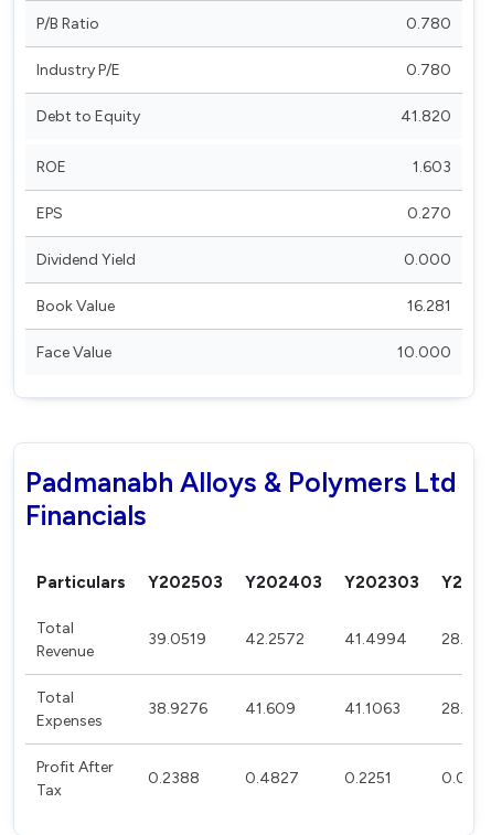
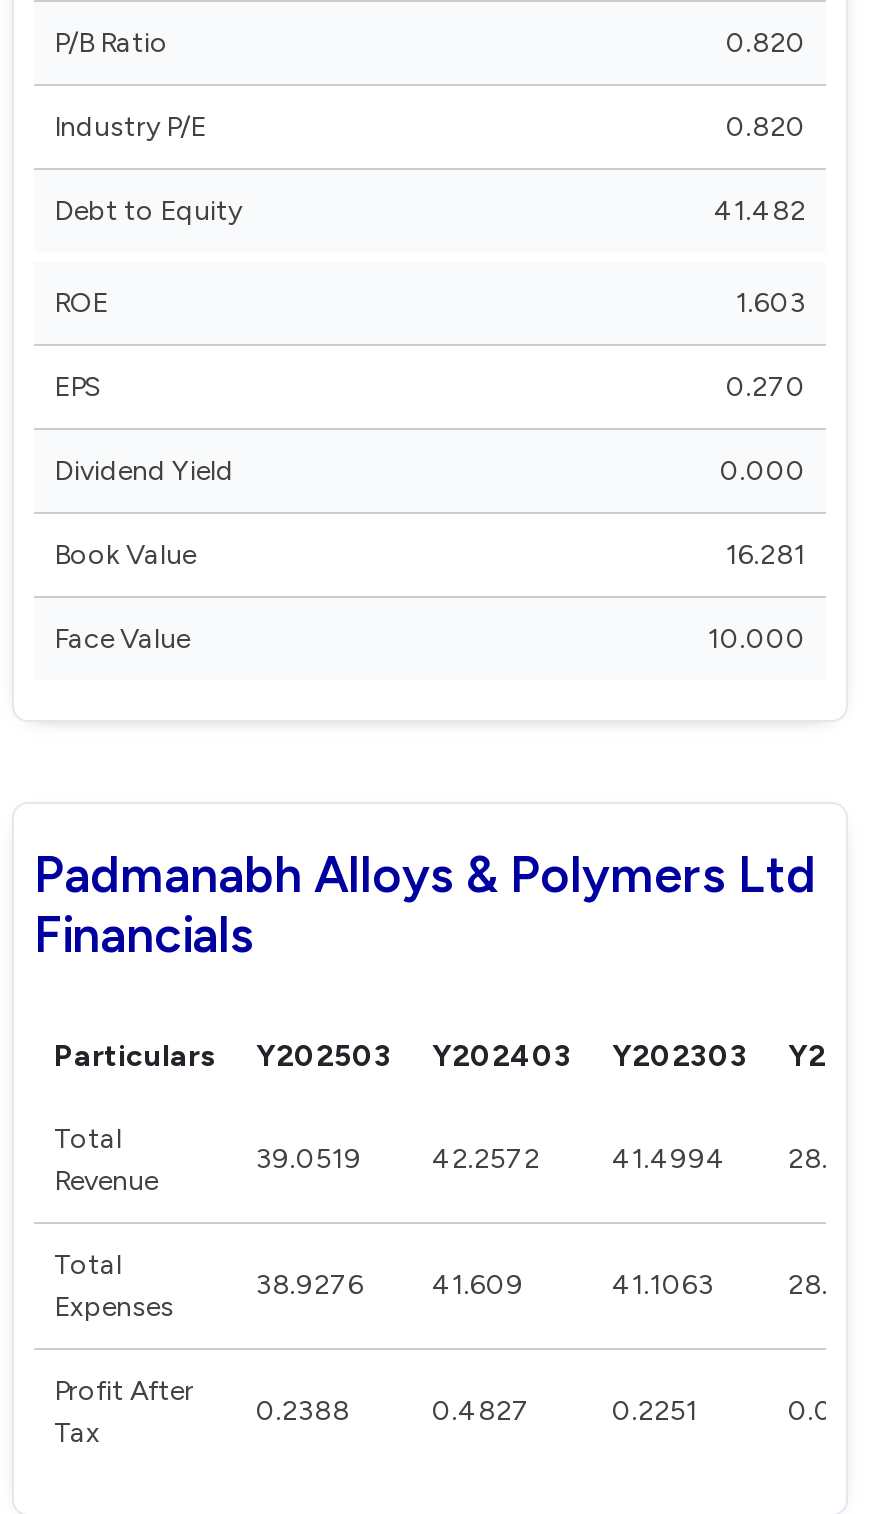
[406,14,451,33] 0.780 -> [726,26,806,60] 0.820
[406,61,451,79] 0.780 -> [726,110,806,144] 0.820
[401,107,451,126] 41.820 -> [714,194,806,228] 41.482

